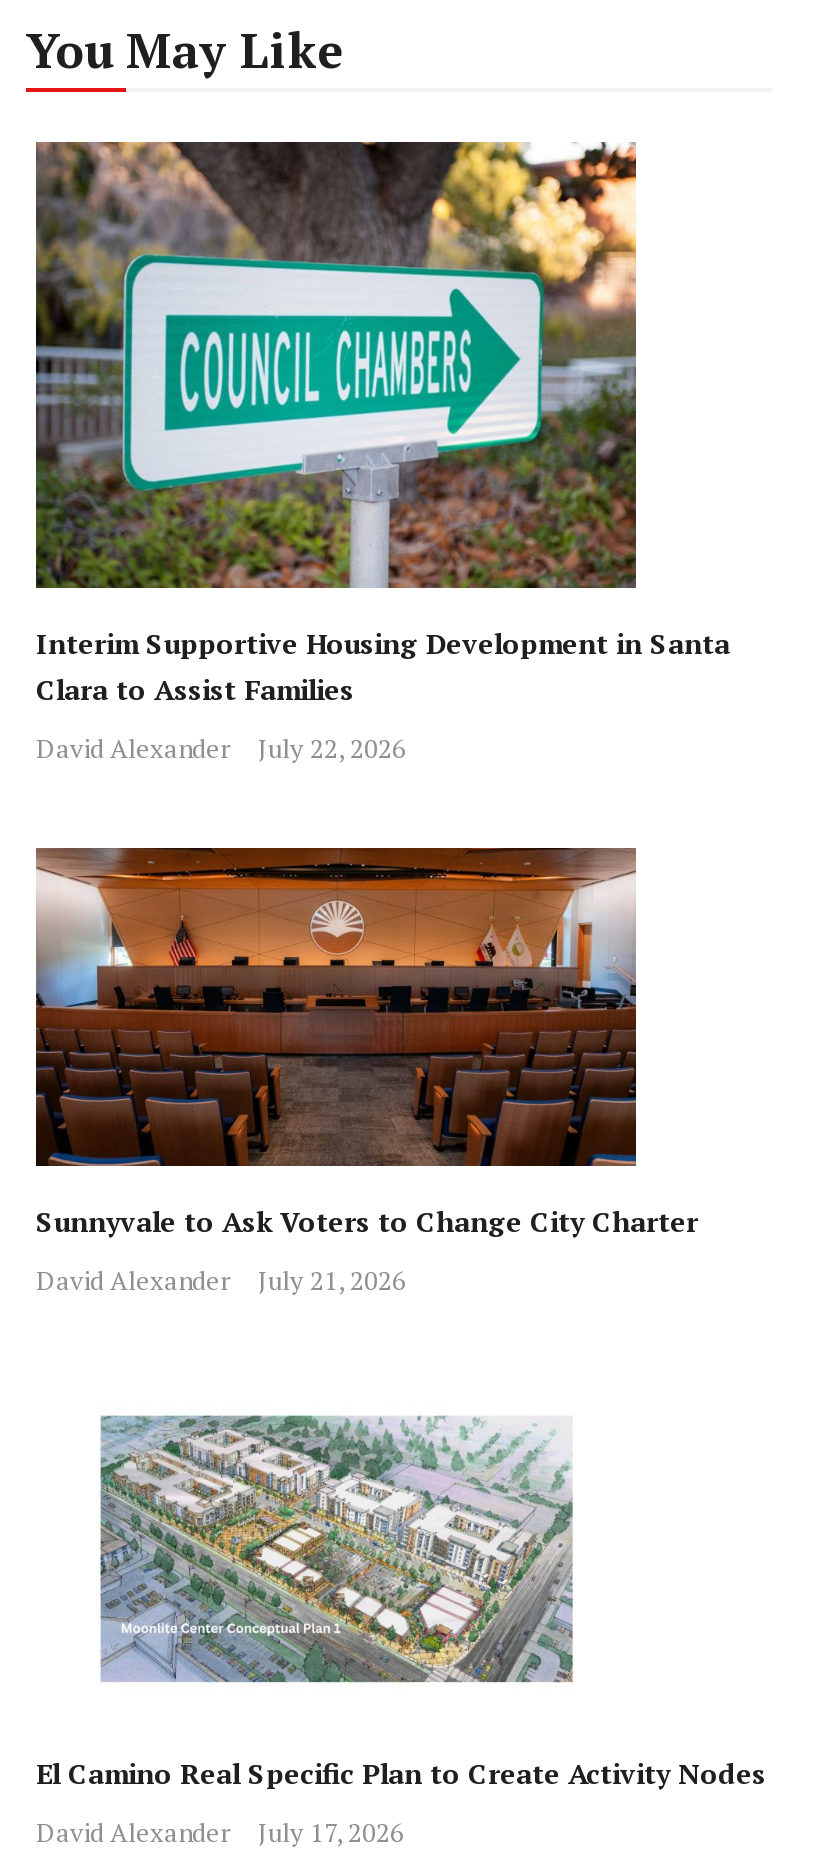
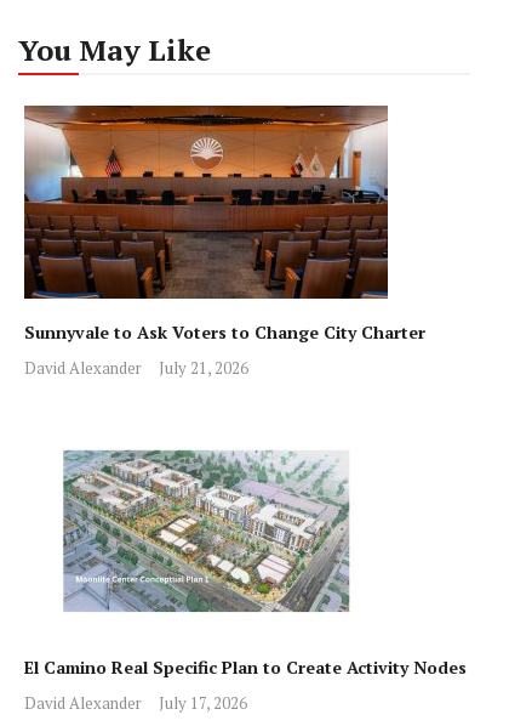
[34,139,730,766] [image] | Interim Supportive Housing Development in Santa | Clara to Assist Families | David Alexander | July 22, 2026 -> none

